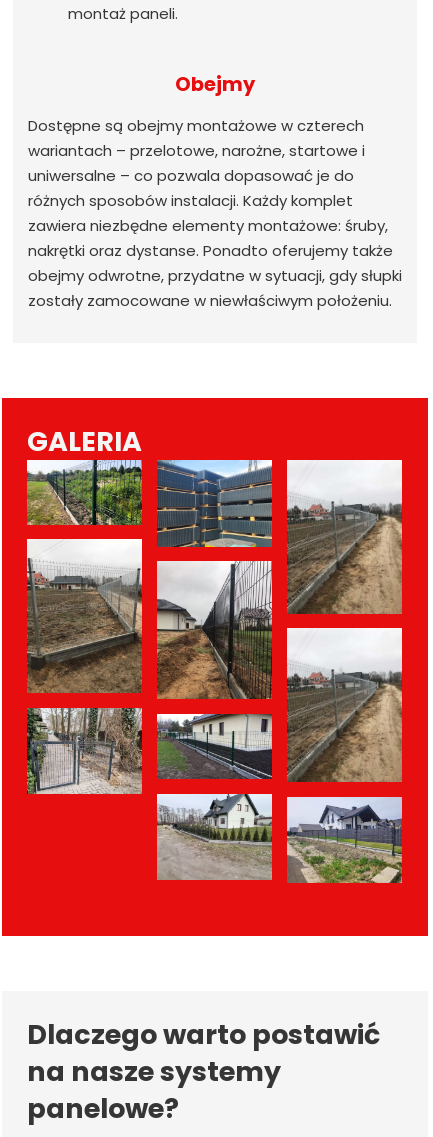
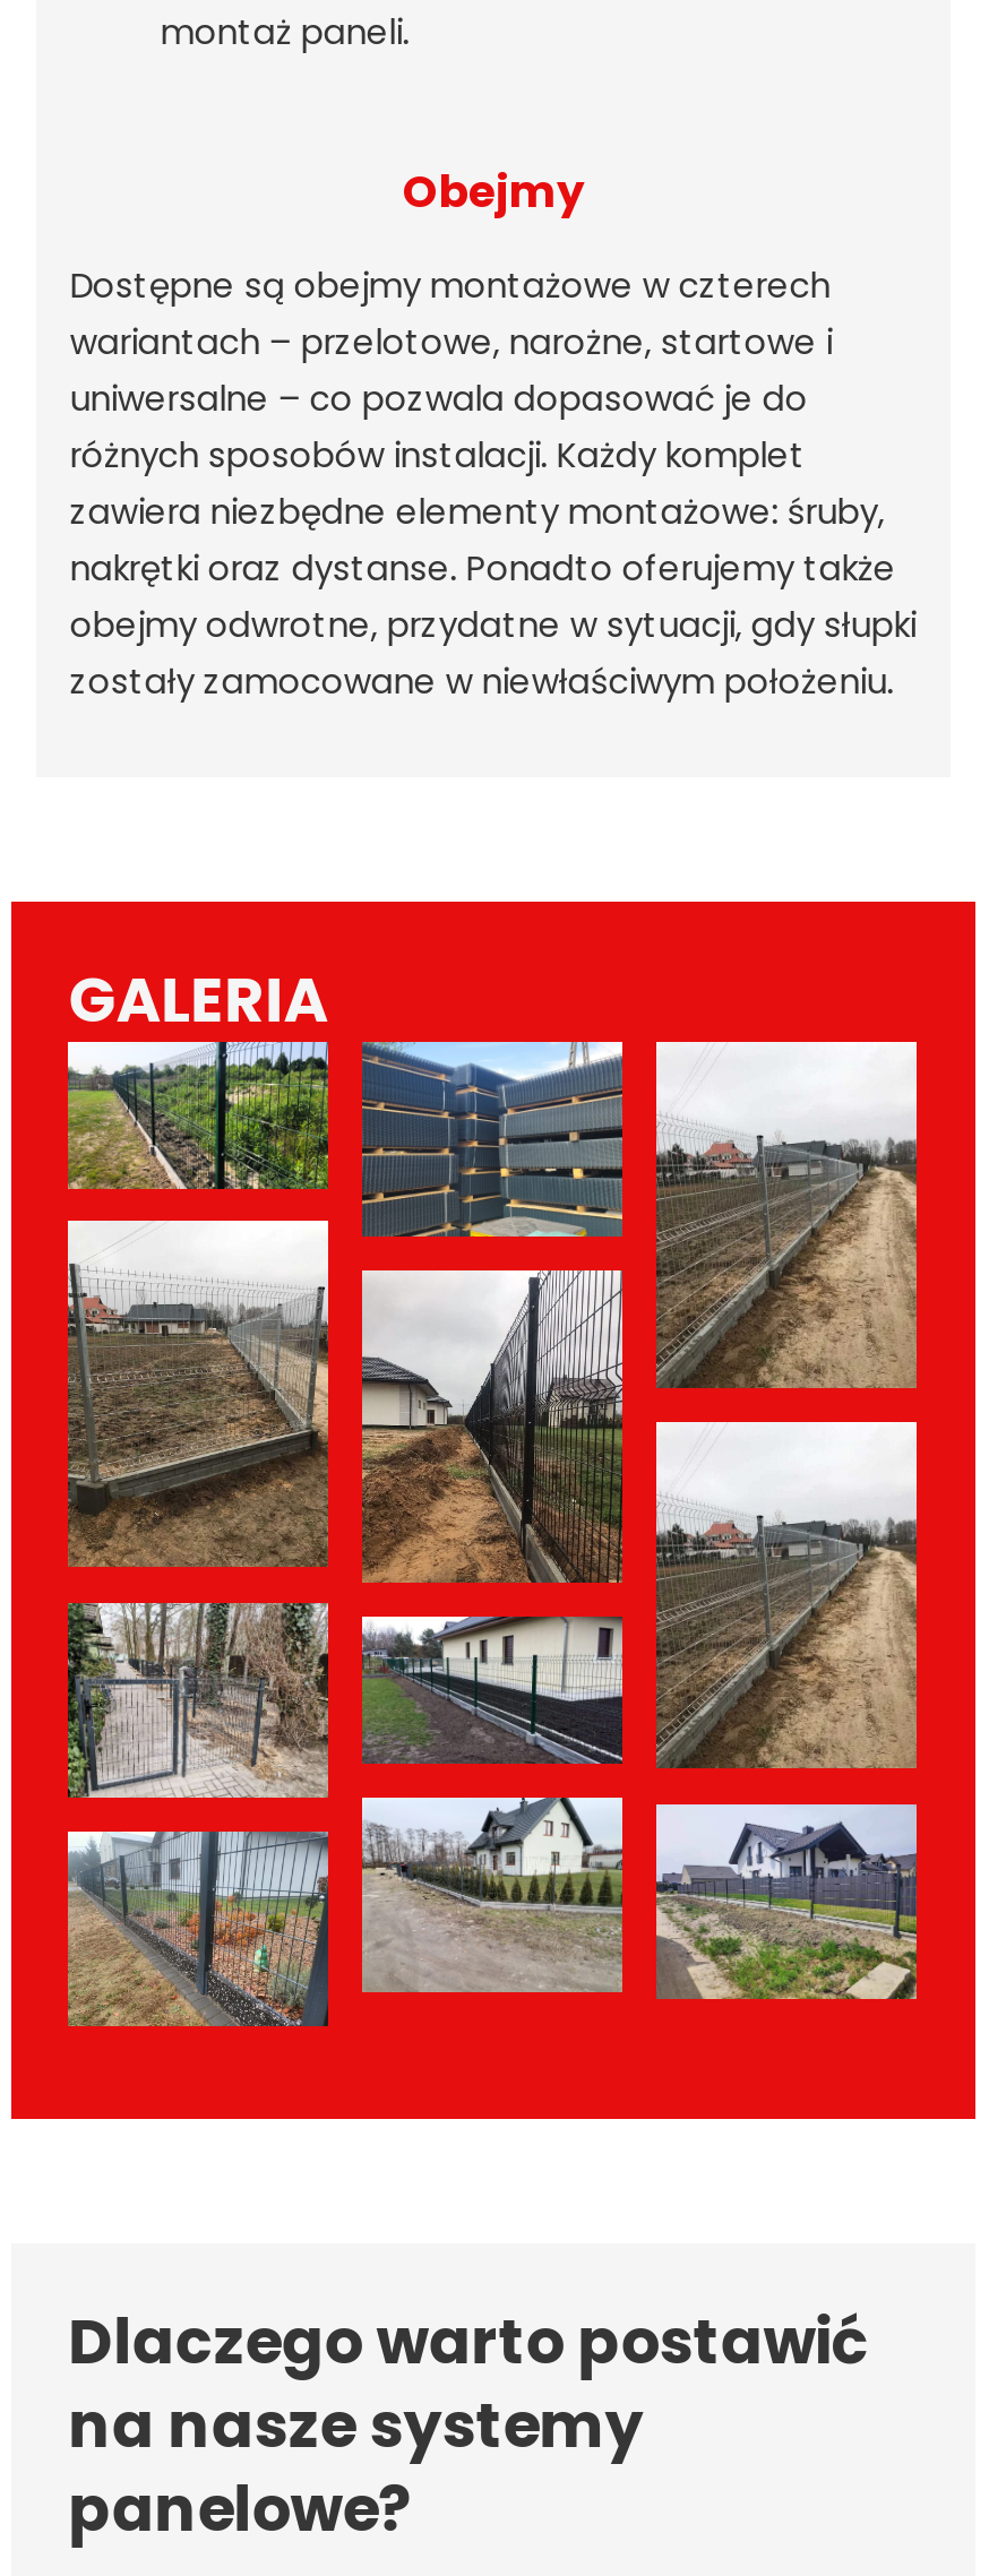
none -> [66,1828,330,2030] [image]

